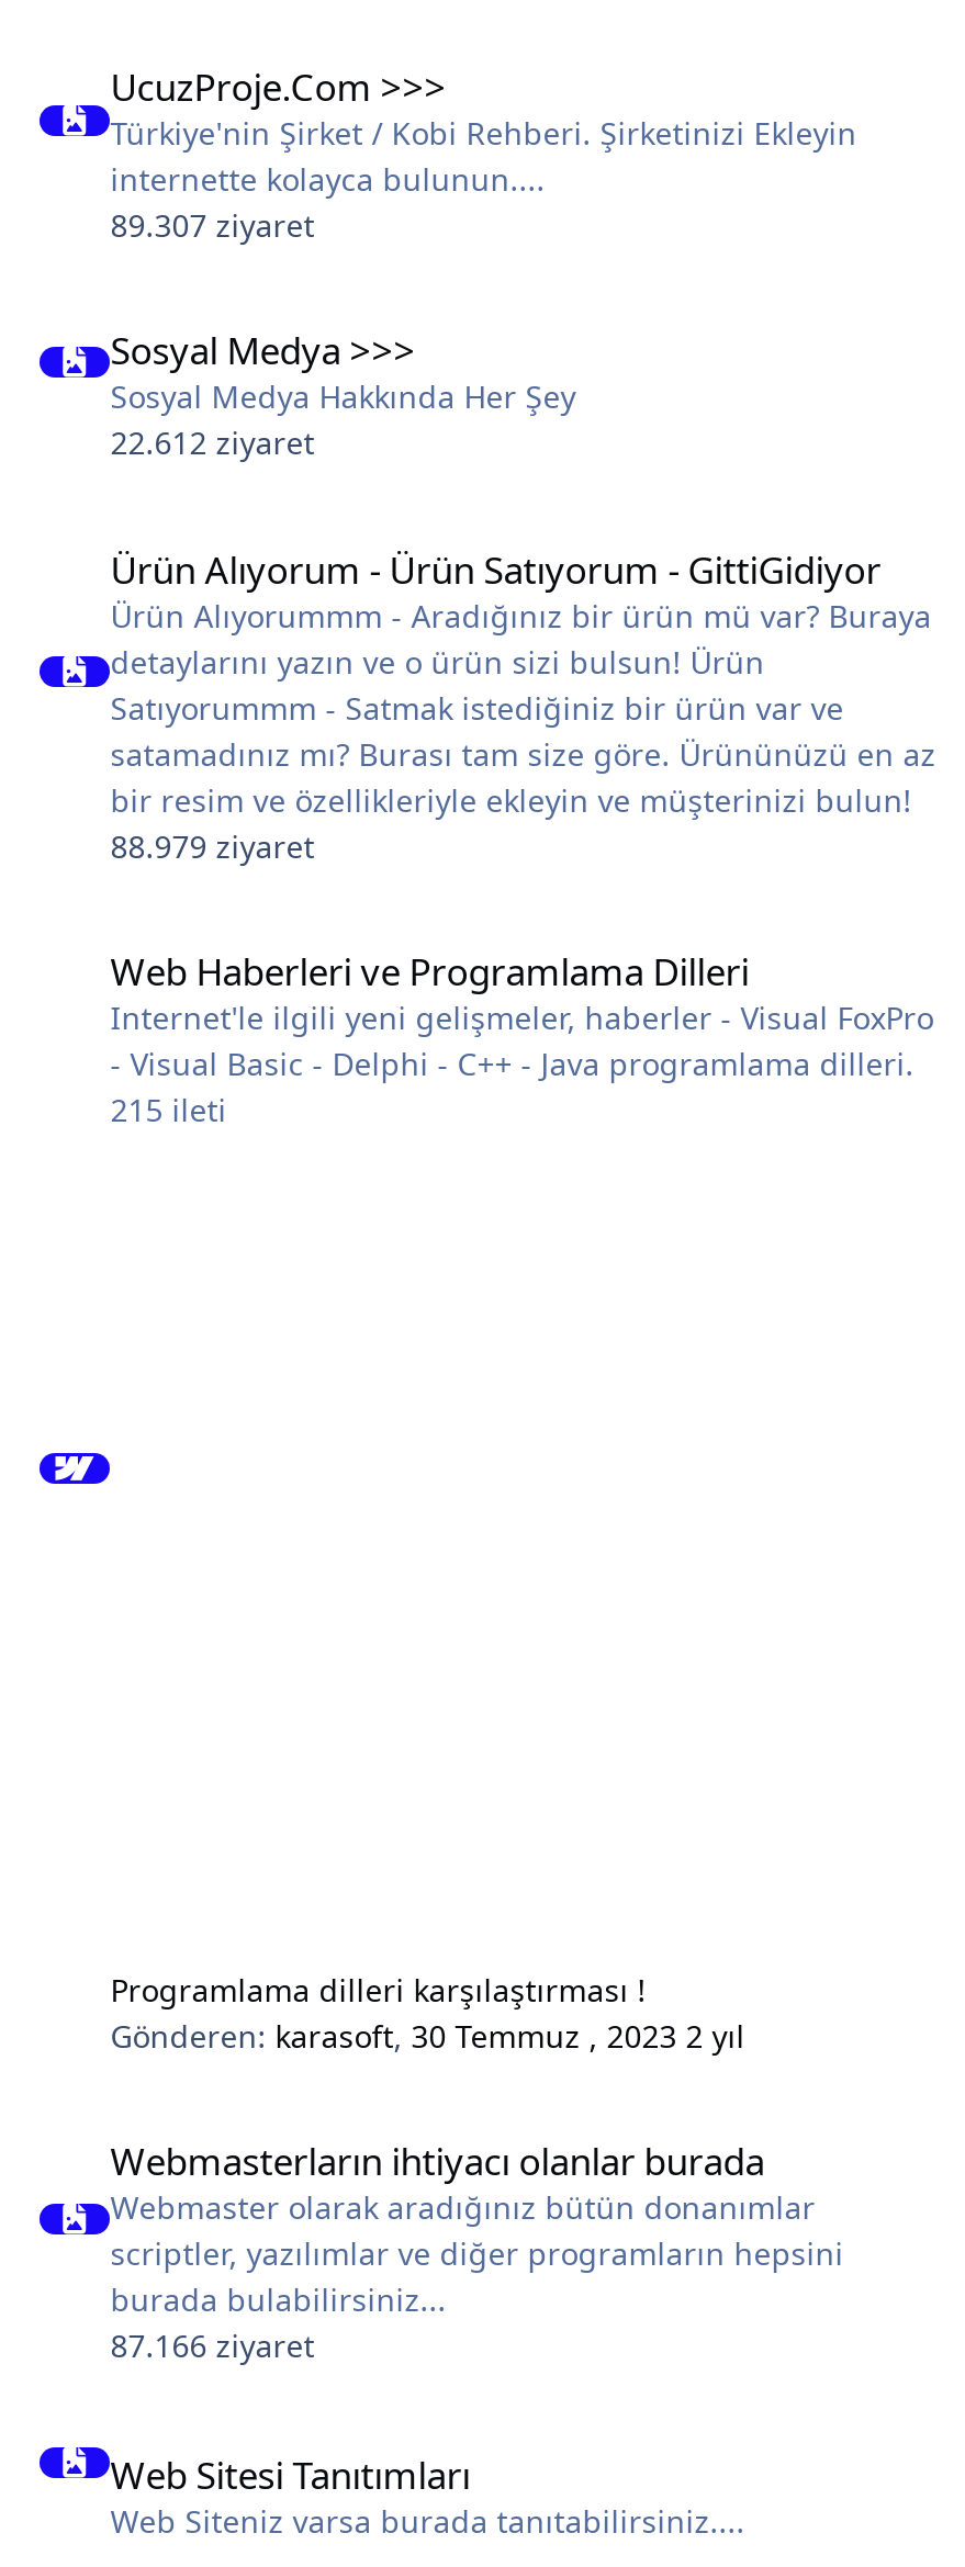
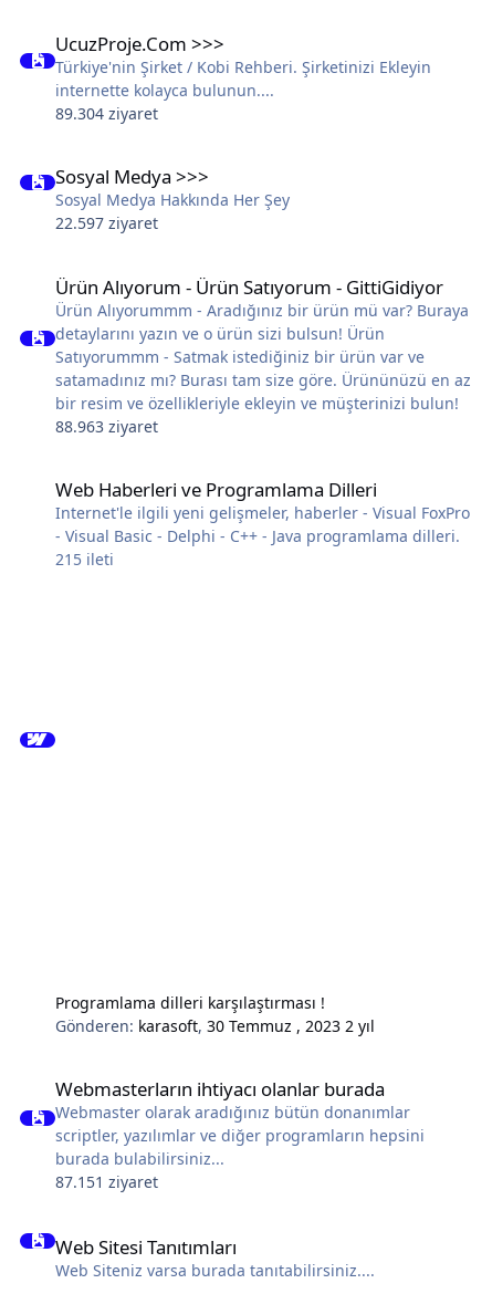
[110,204,314,246] 89.307 ziyaret -> [56,103,158,124] 89.304 ziyaret
[110,422,314,464] 22.612 ziyaret -> [56,213,158,234] 22.597 ziyaret
[110,825,314,866] 88.979 ziyaret -> [56,416,158,437] 88.963 ziyaret
[110,2325,314,2366] 87.166 ziyaret -> [56,1171,158,1192] 87.151 ziyaret

